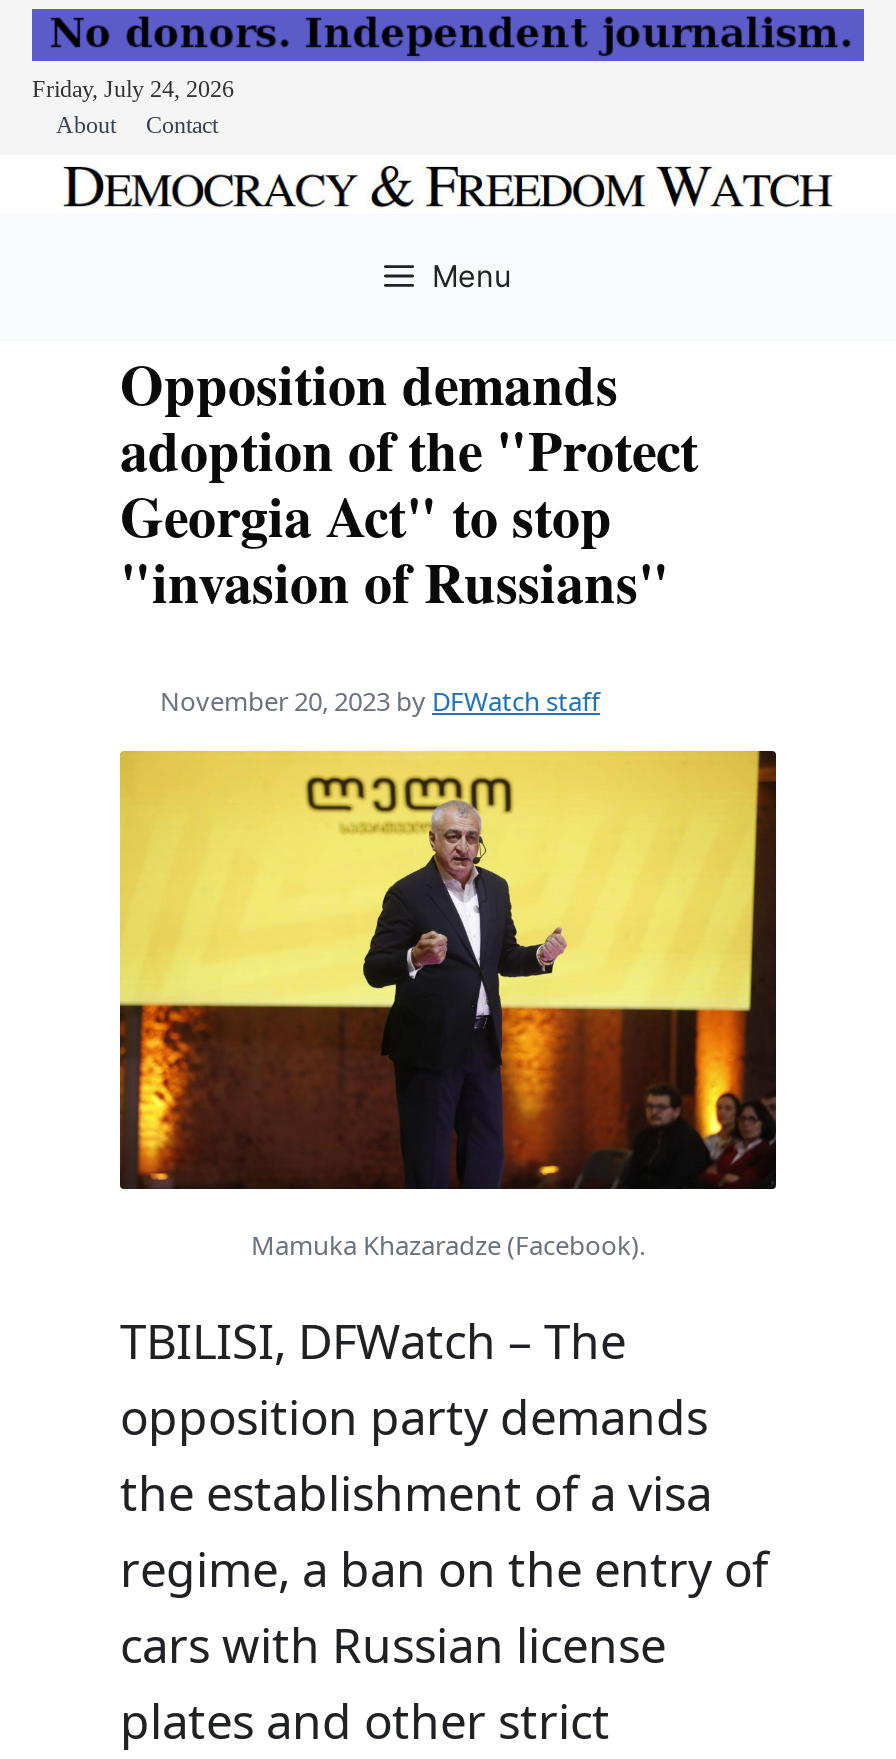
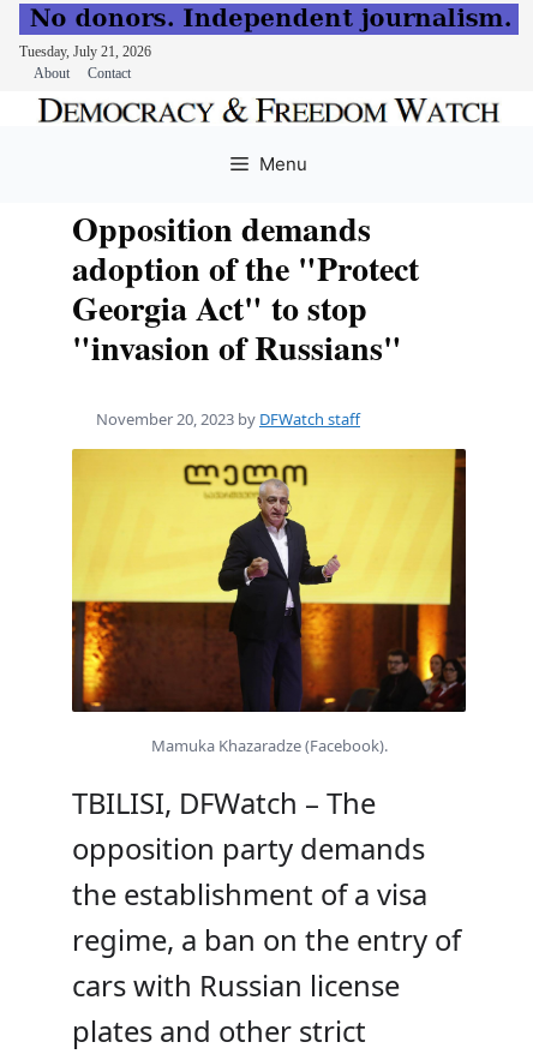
[32,75,234,103] Friday, July 24, 2026 -> [19,43,151,60] Tuesday, July 21, 2026

